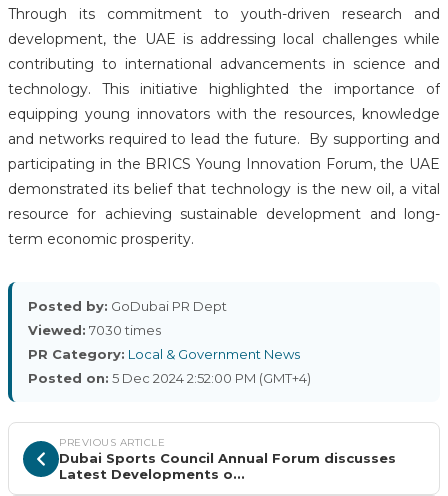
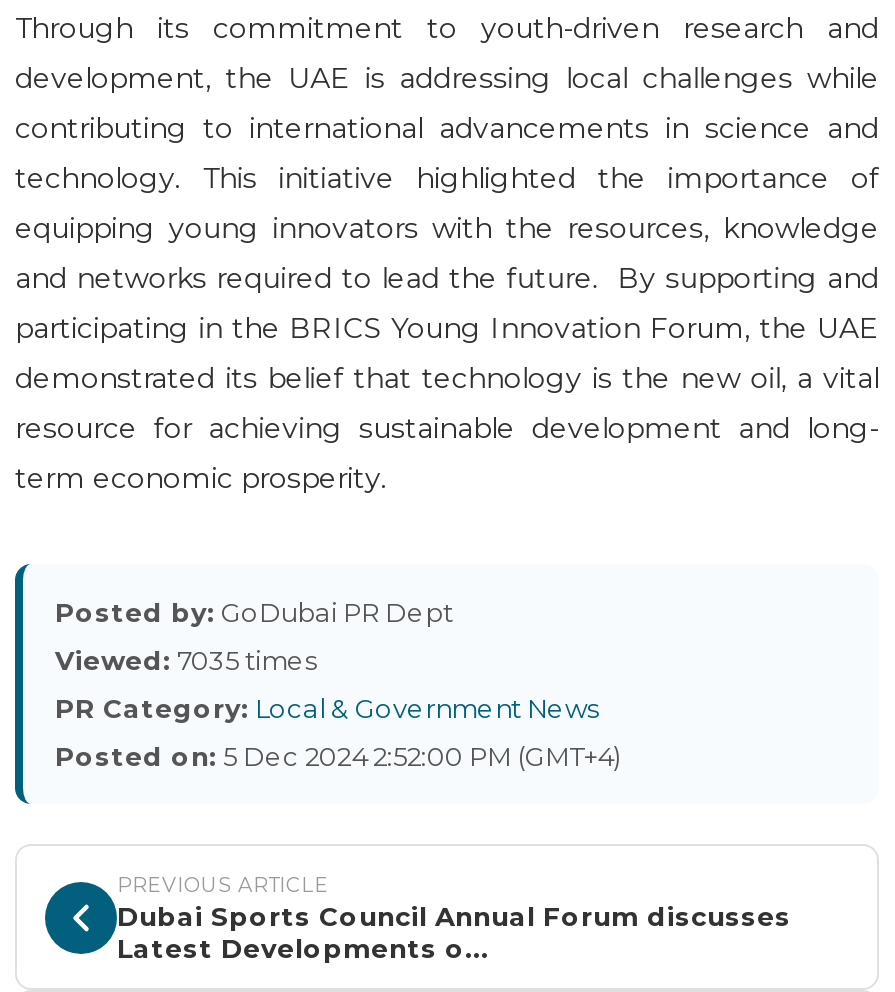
[28,322,161,338] Viewed: 7030 times -> [55,644,317,676] Viewed: 7035 times

